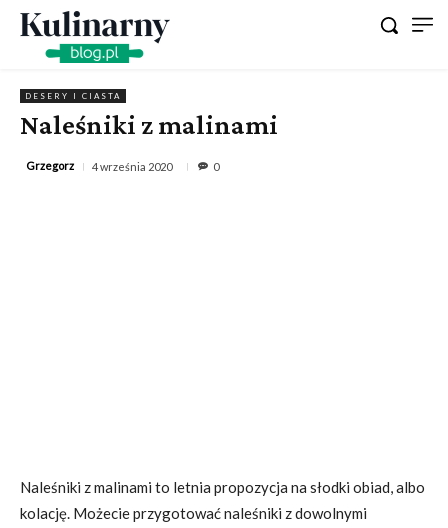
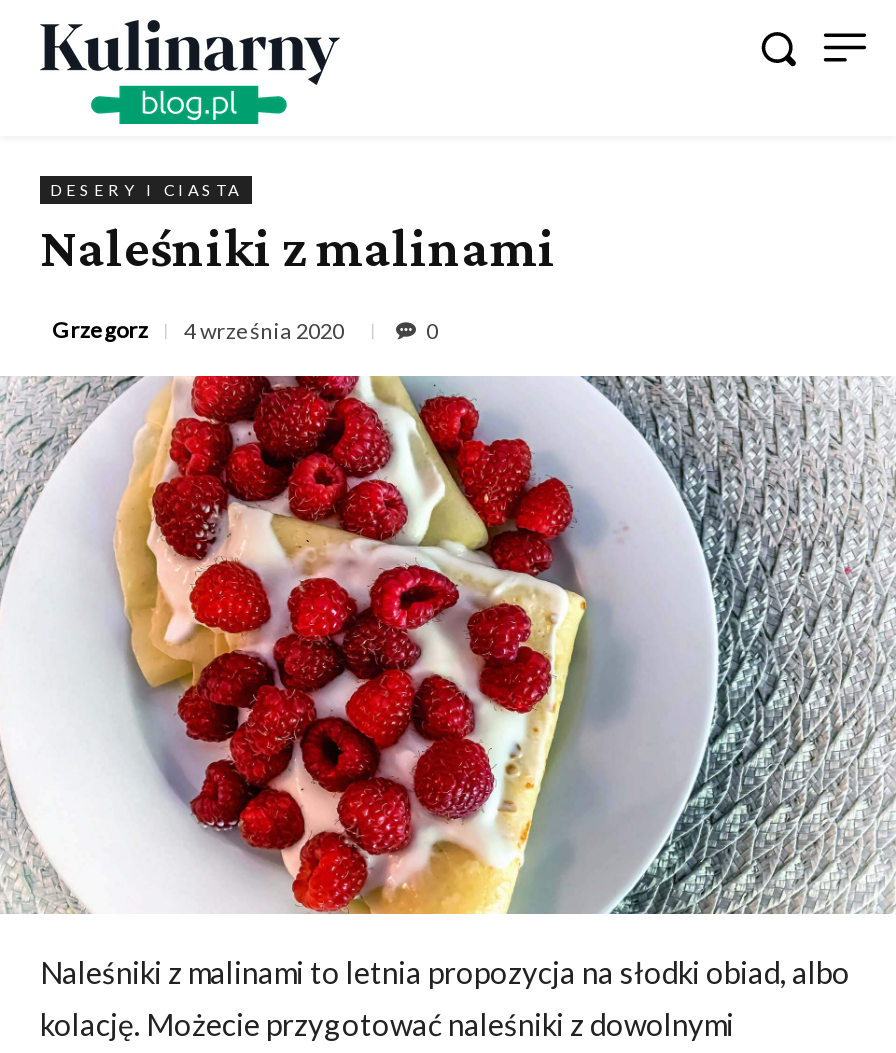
none -> [6,374,890,916] [image]

